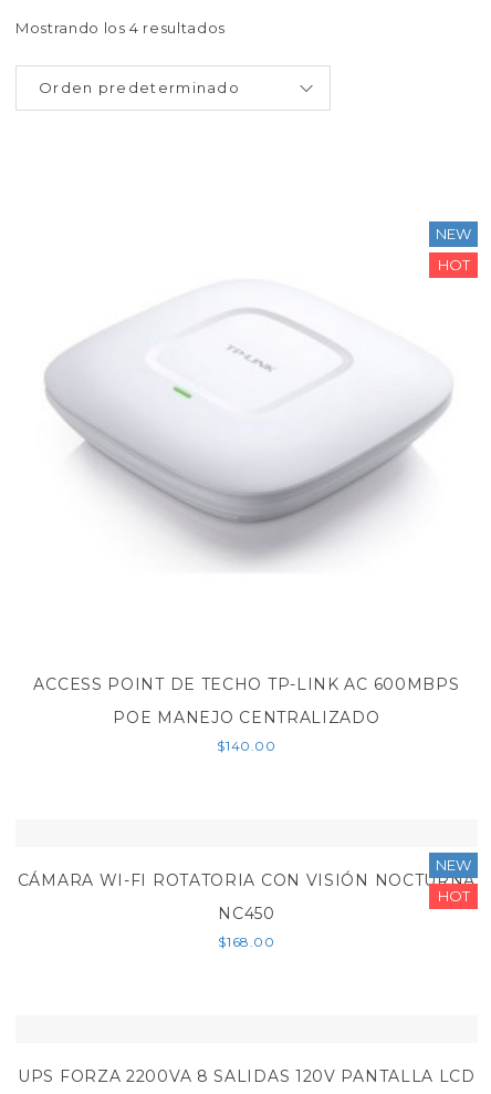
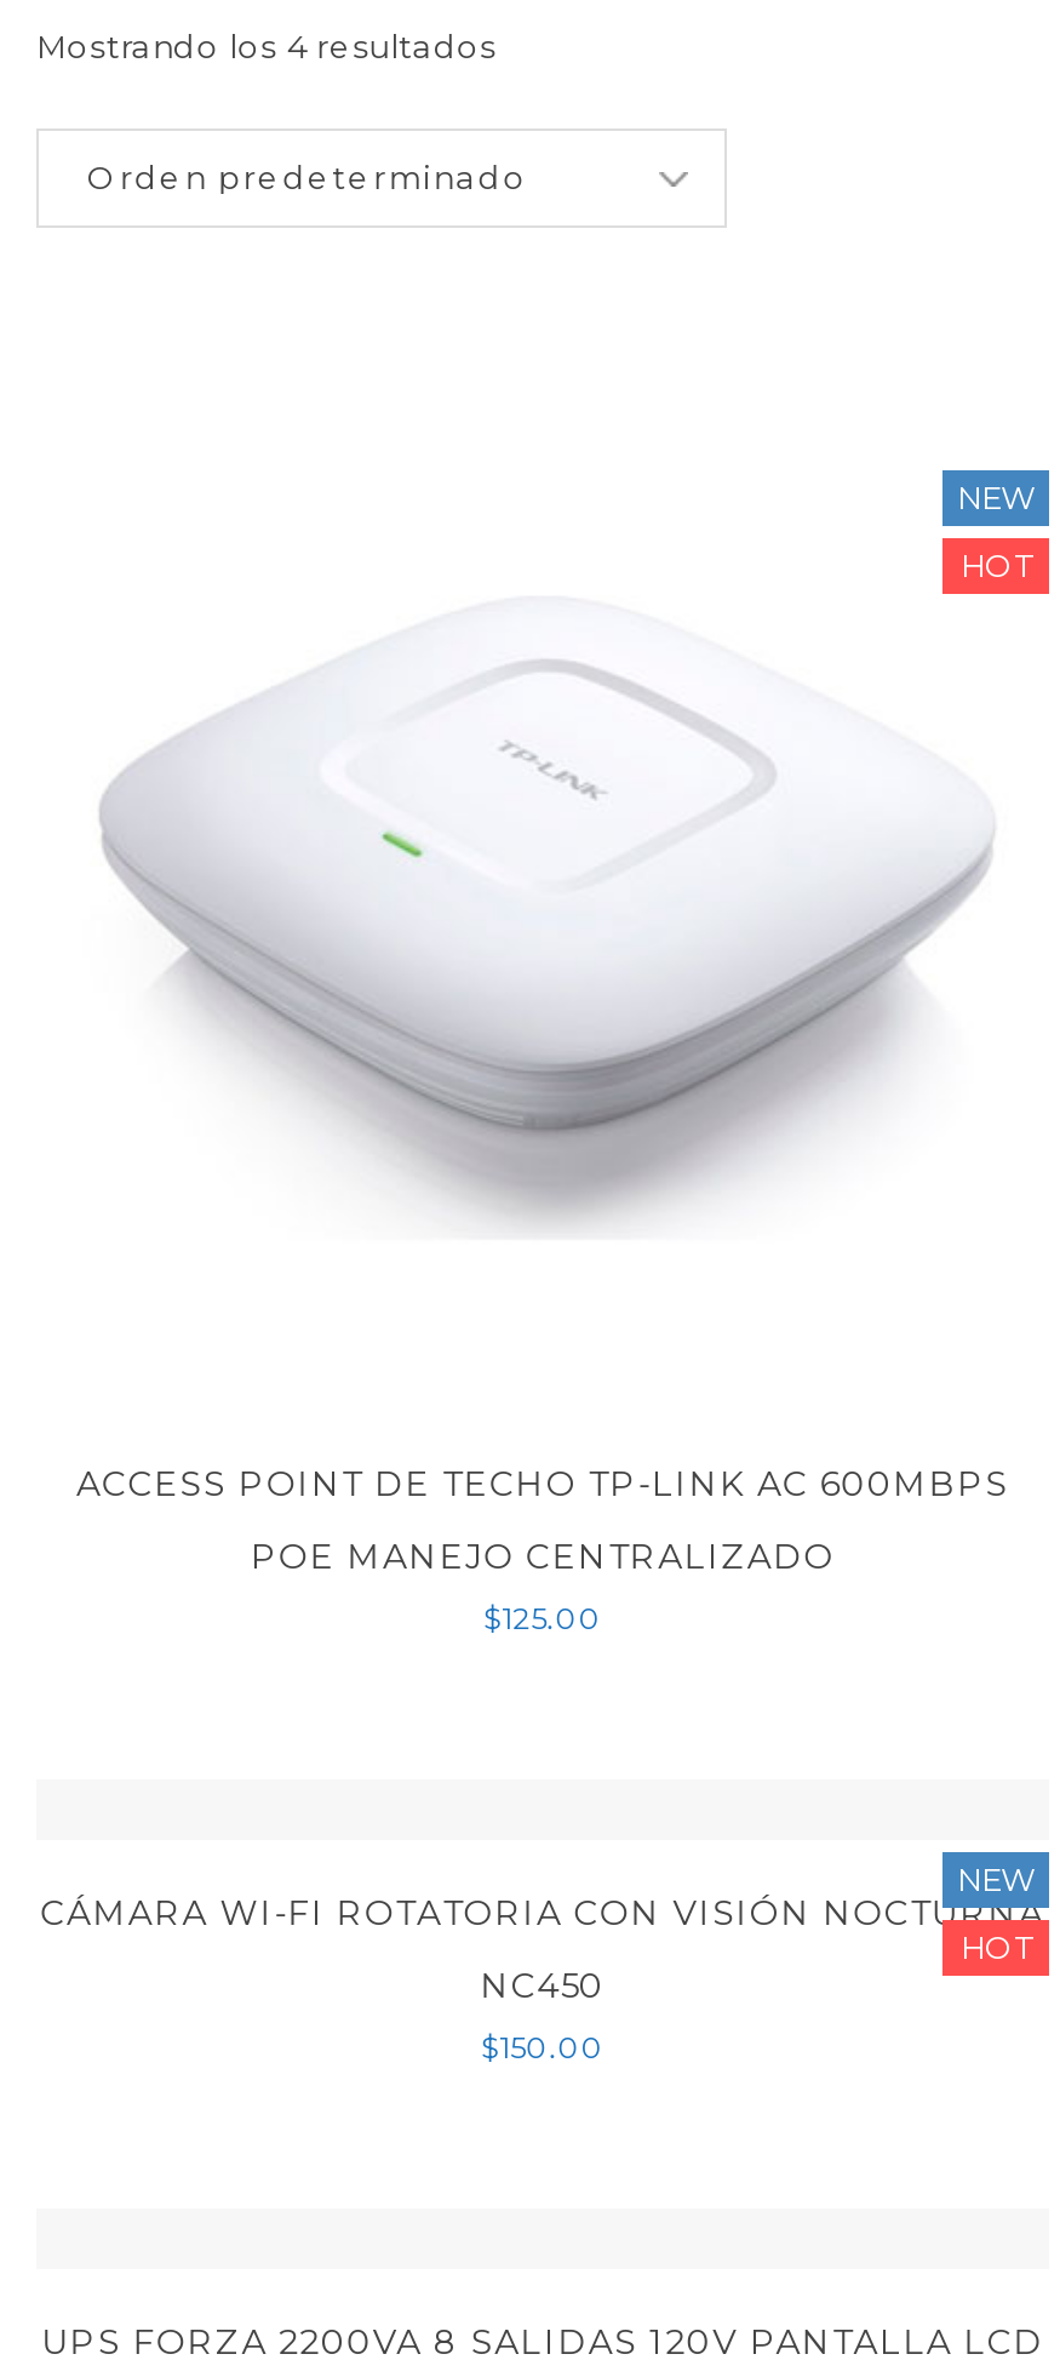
[217,737,276,754] $140.00 -> [483,1600,602,1636] $125.00
[218,933,275,950] $168.00 -> [481,2029,605,2065] $150.00

